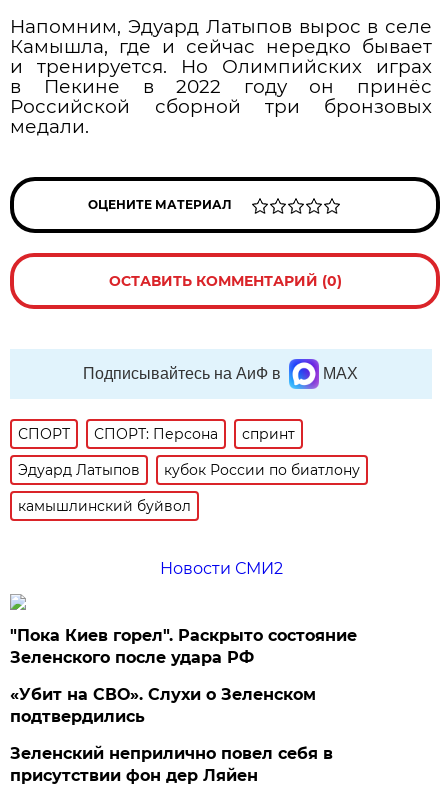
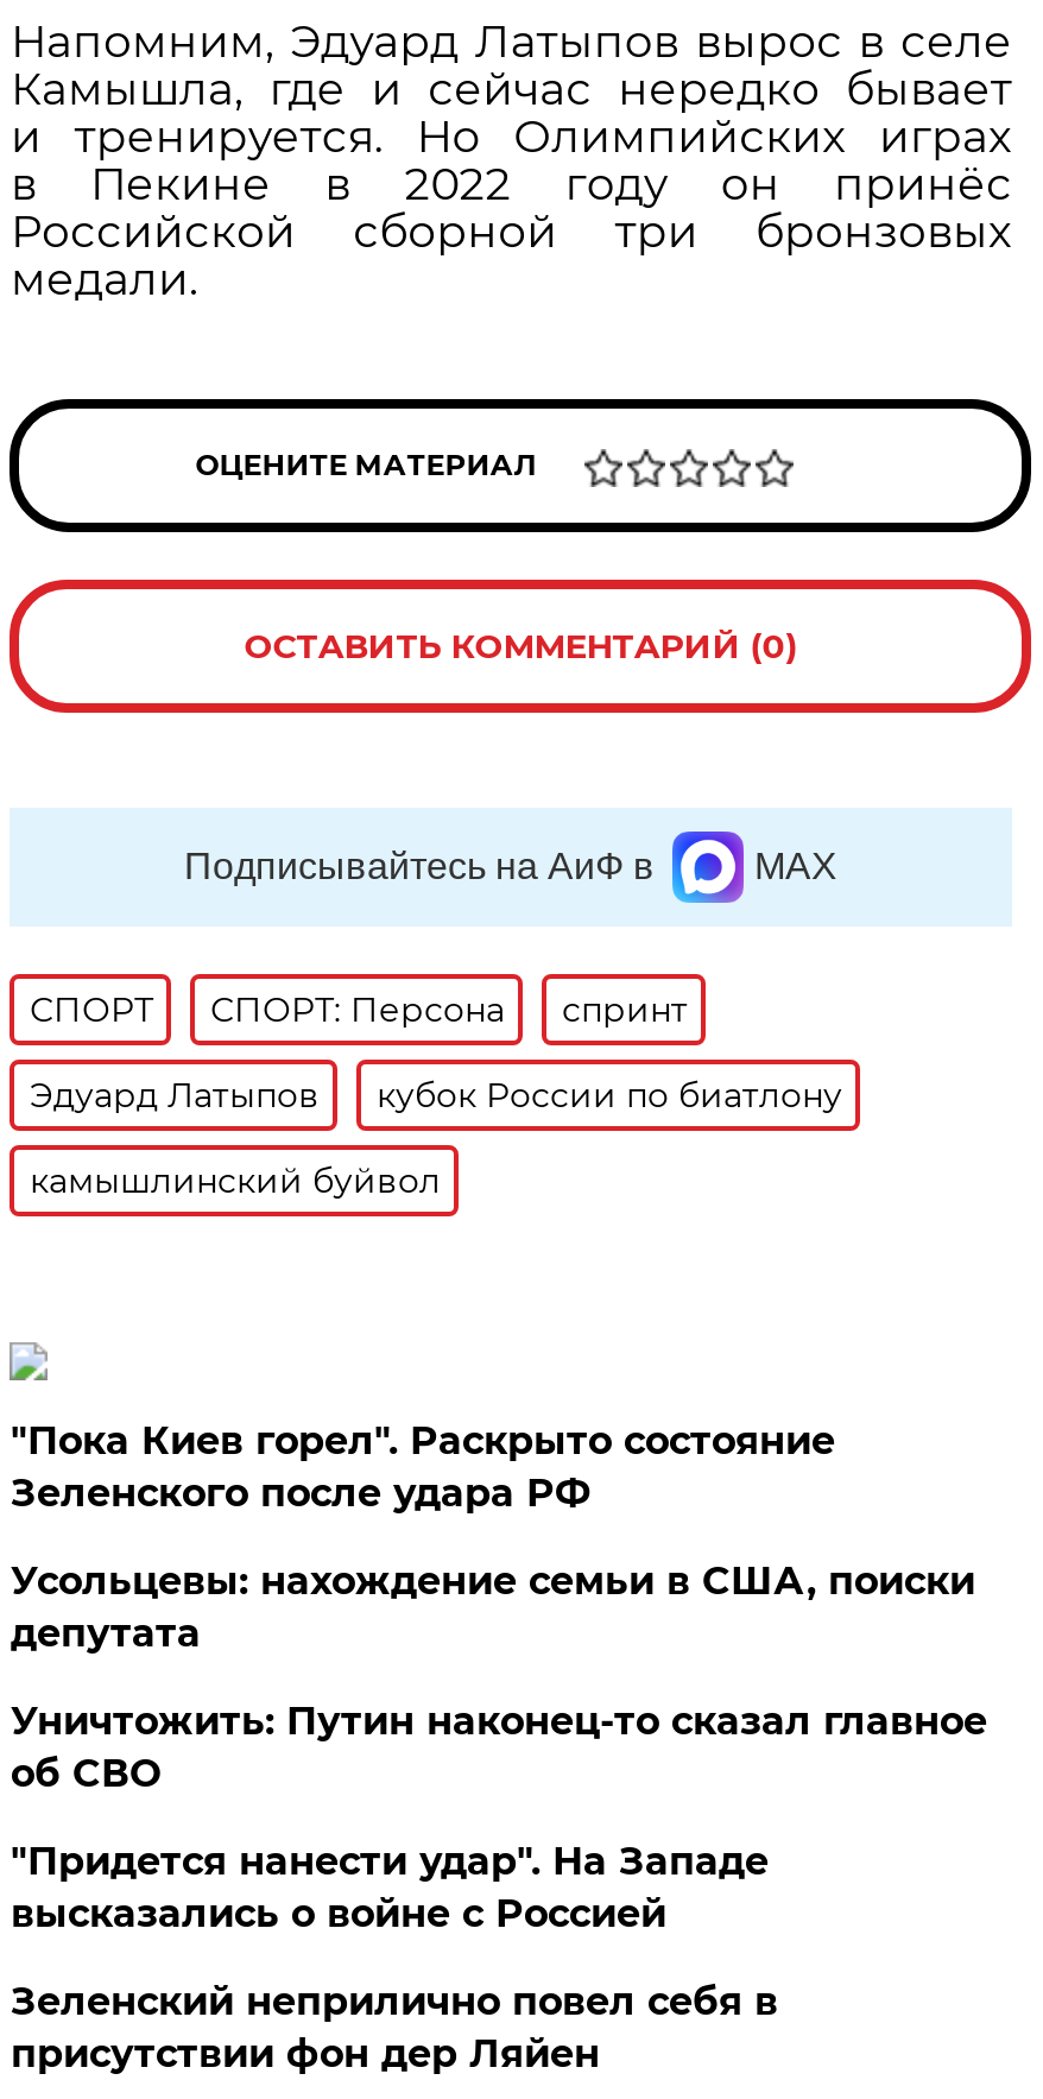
[160,559,283,578] Новости СМИ2 -> none
moved [10,626,357,667] -> [10,1418,835,1516]: "Пока Киев горел". Раскрыто состояние | Зеленского после удара РФ
[10,685,316,726] «Убит на СВО». Слухи о Зеленском | подтвердились -> [10,1559,987,1936] Усольцевы: нахождение семьи в США, поиски | депутата | Уничтожить: Путин наконец-то сказал главное | об СВО | "Придется нанести удар". На Западе | высказались о войне с Россией

